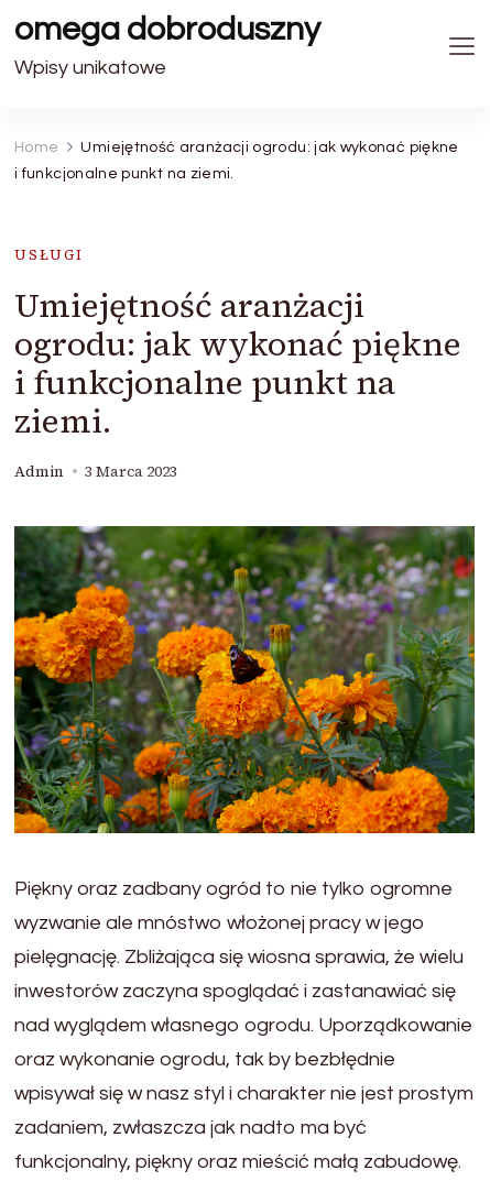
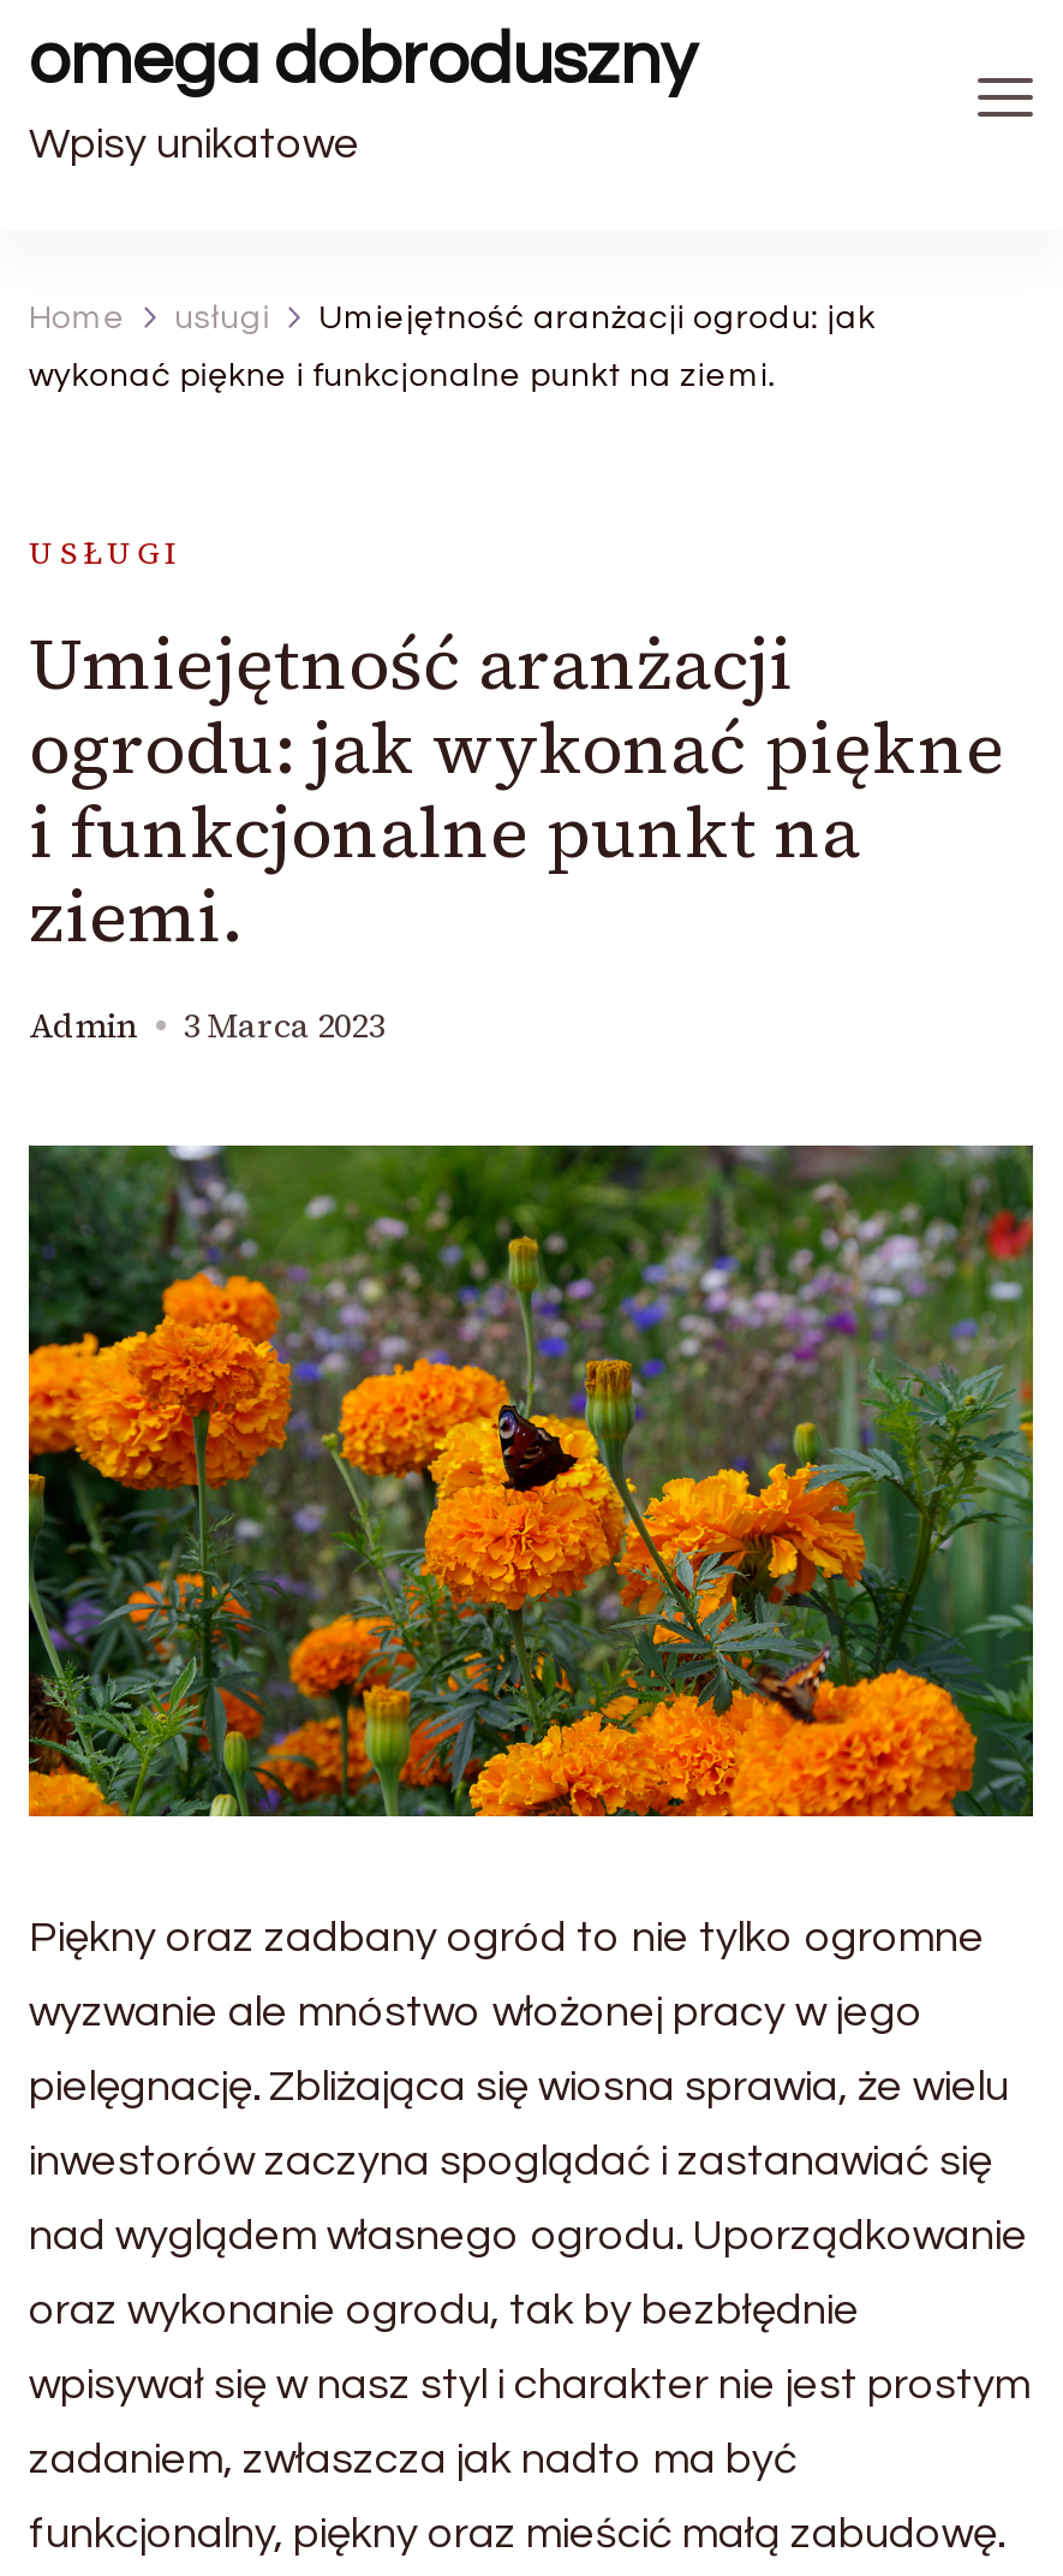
[81,140,459,155] Umiejętność aranżacji ogrodu: jak wykonać piękne -> [174,302,876,335] usługi | Umiejętność aranżacji ogrodu: jak
[14,166,234,182] i funkcjonalne punkt na ziemi. -> [29,359,776,393] wykonać piękne i funkcjonalne punkt na ziemi.

